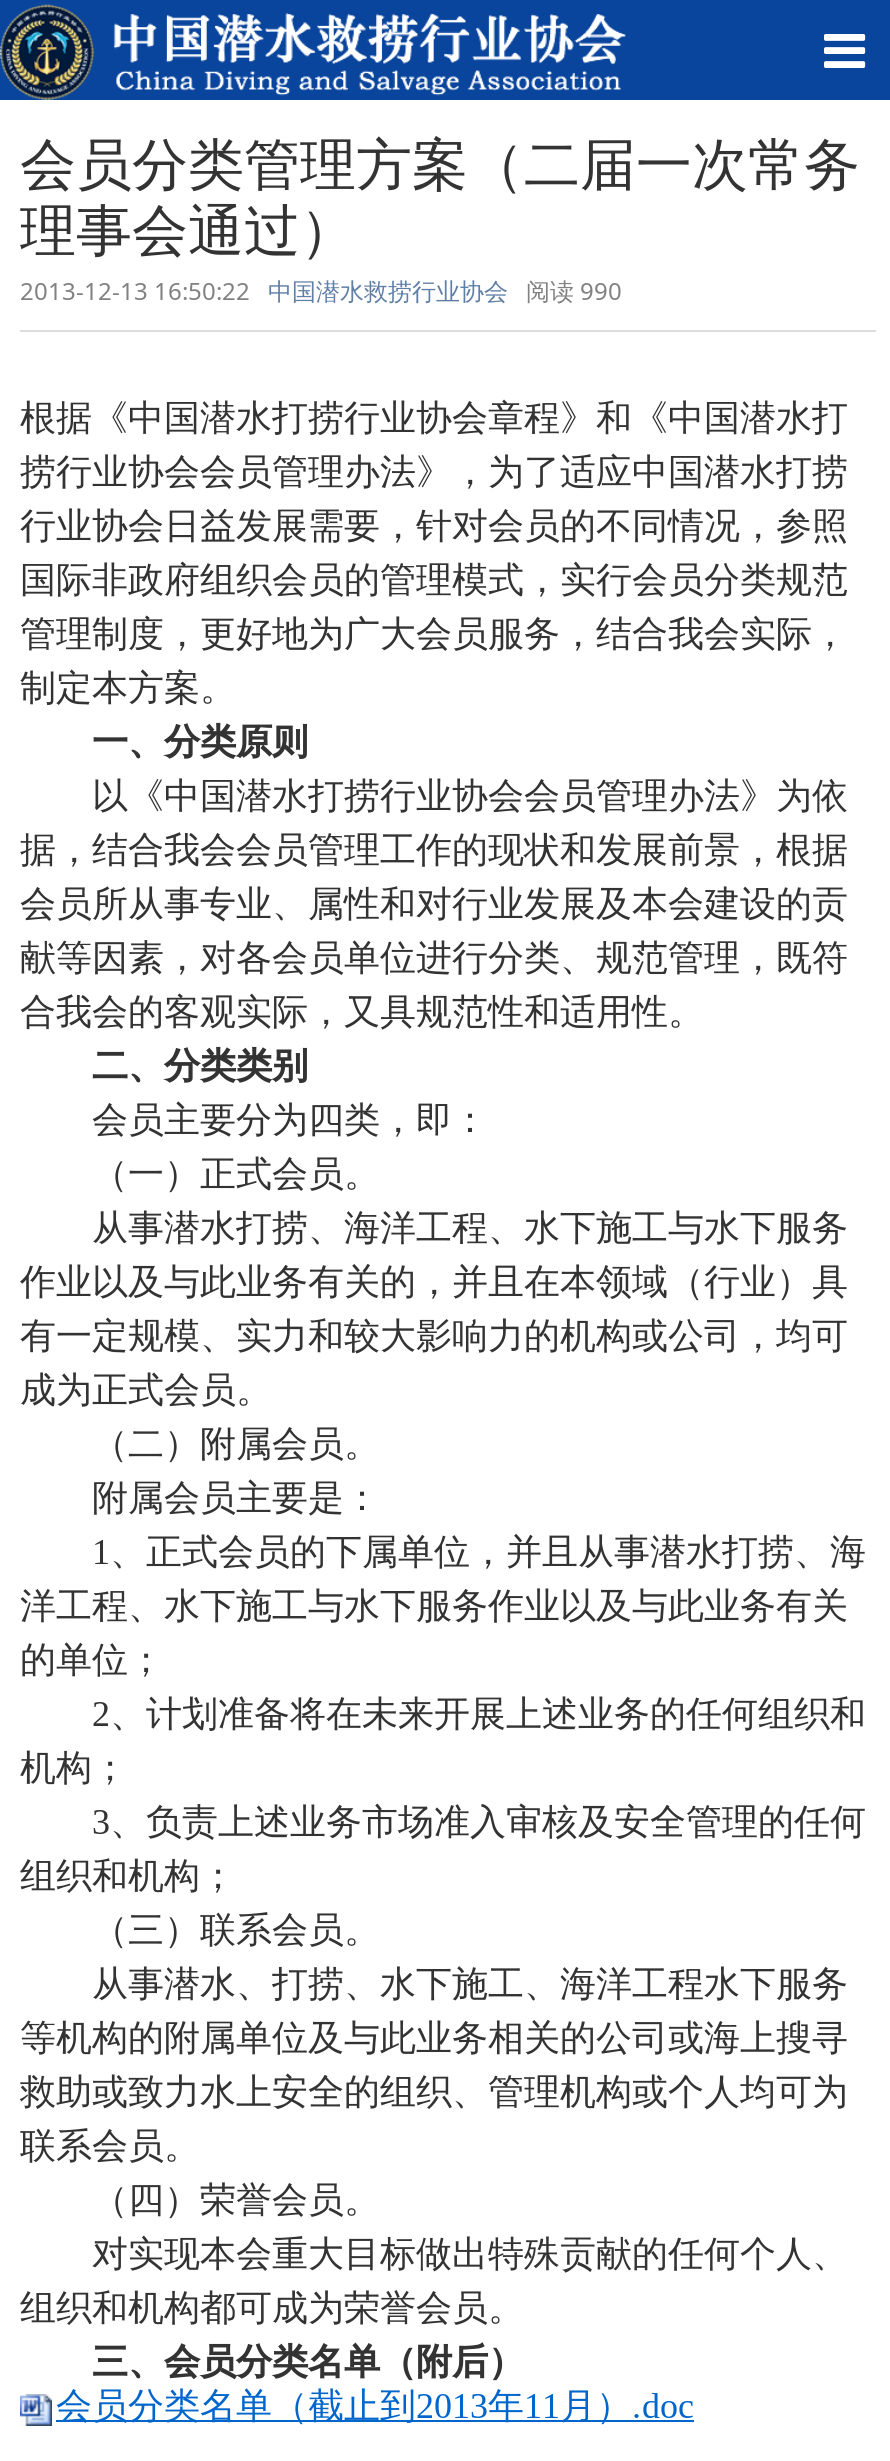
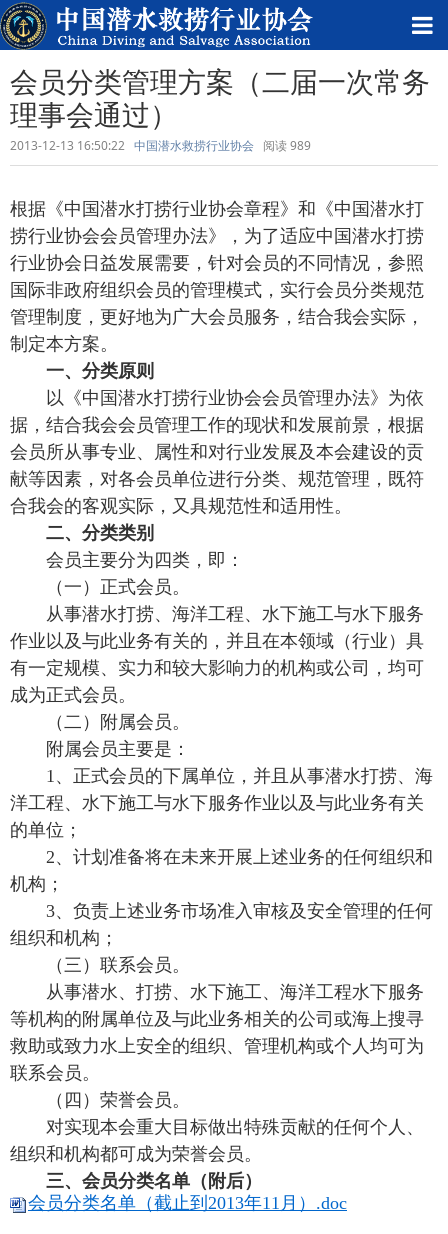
[20,274,622,308] 2013-12-13 16:50:22 中国潜水救捞行业协会 阅读990 -> [10,137,311,154] 2013-12-13 16:50:22 中国潜水救捞行业协会 阅读989

